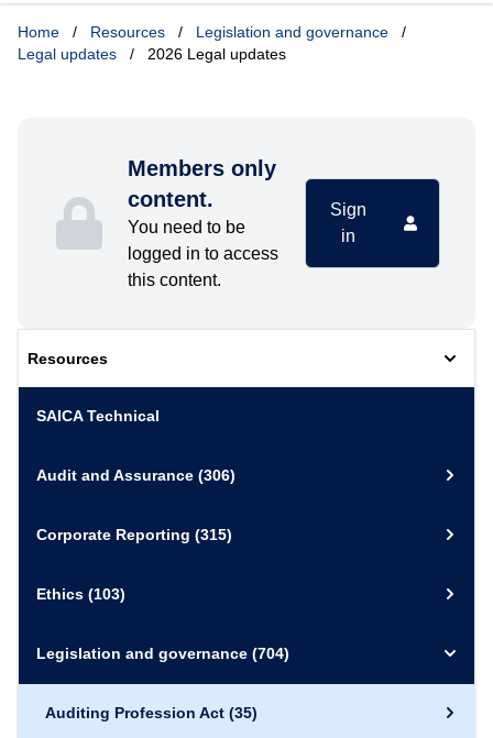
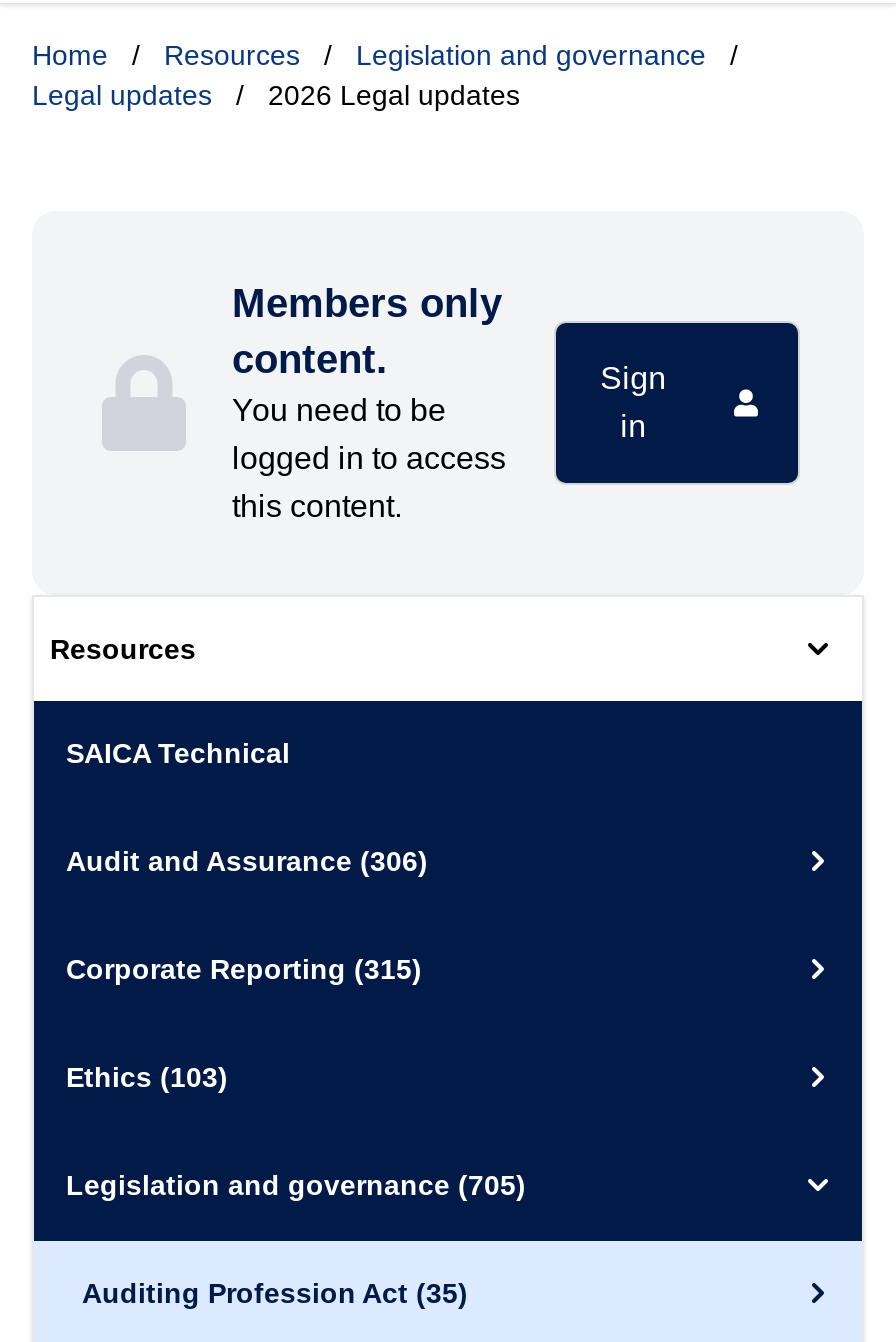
[36,645,289,662] Legislation and governance (704) -> [66,1169,526,1201] Legislation and governance (705)

